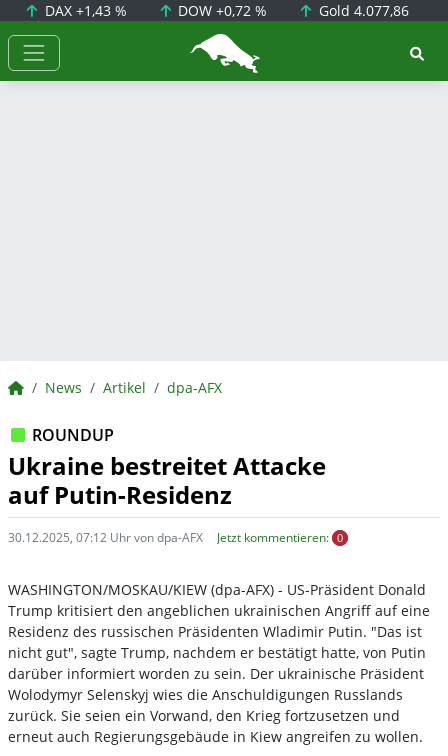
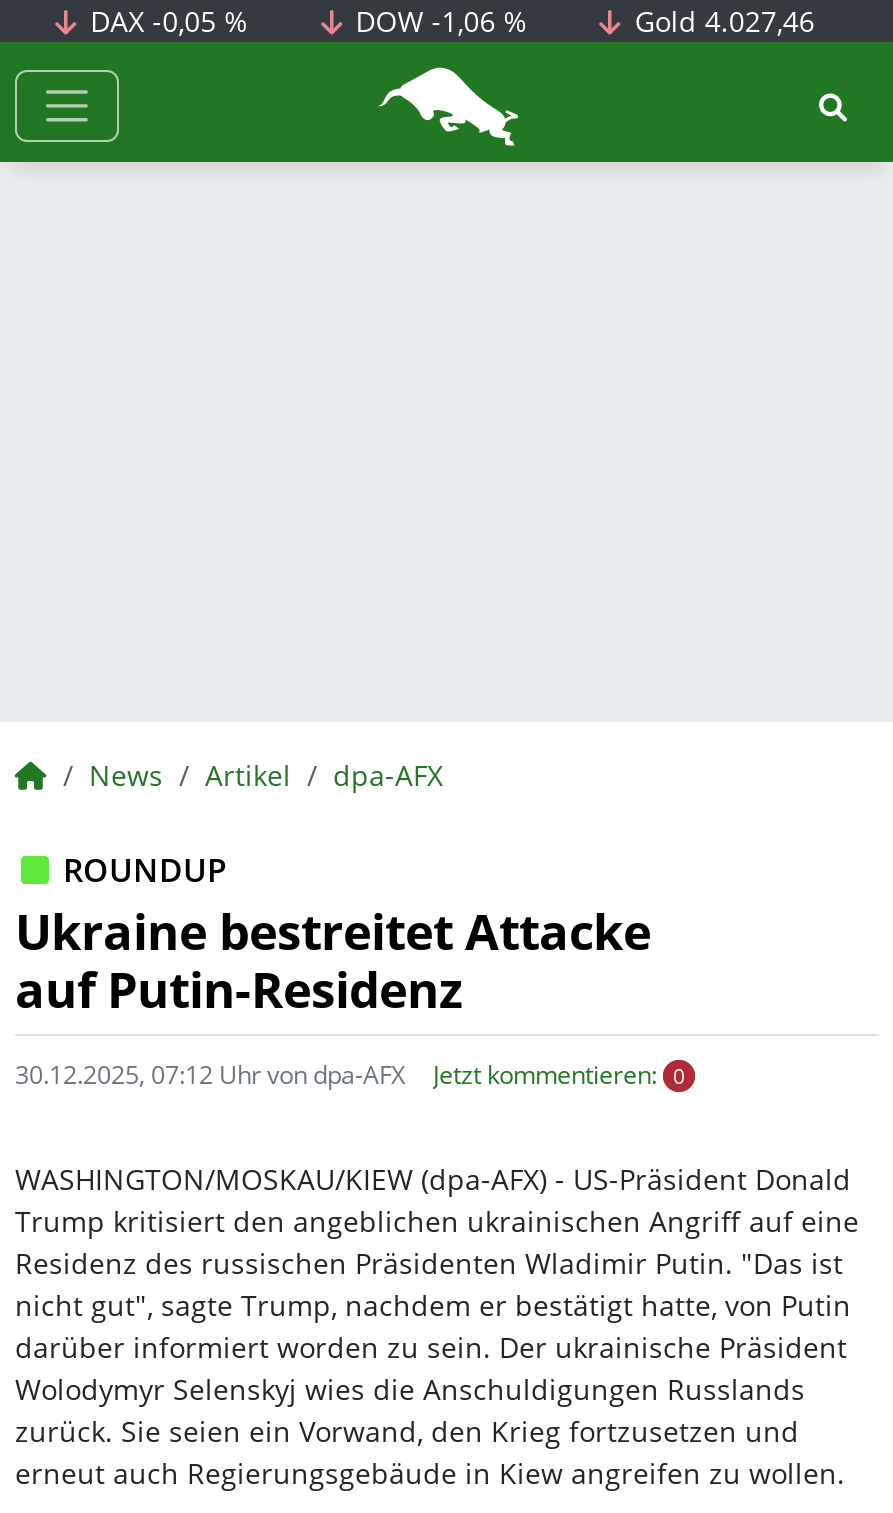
[41,1,127,20] DAX +1,43 % -> [82,2,248,40] DAX -0,05 %
[174,1,267,20] DOW +0,72 % -> [347,2,527,40] DOW -1,06 %
[315,1,409,20] Gold 4.077,86 -> [627,2,815,40] Gold 4.027,46

